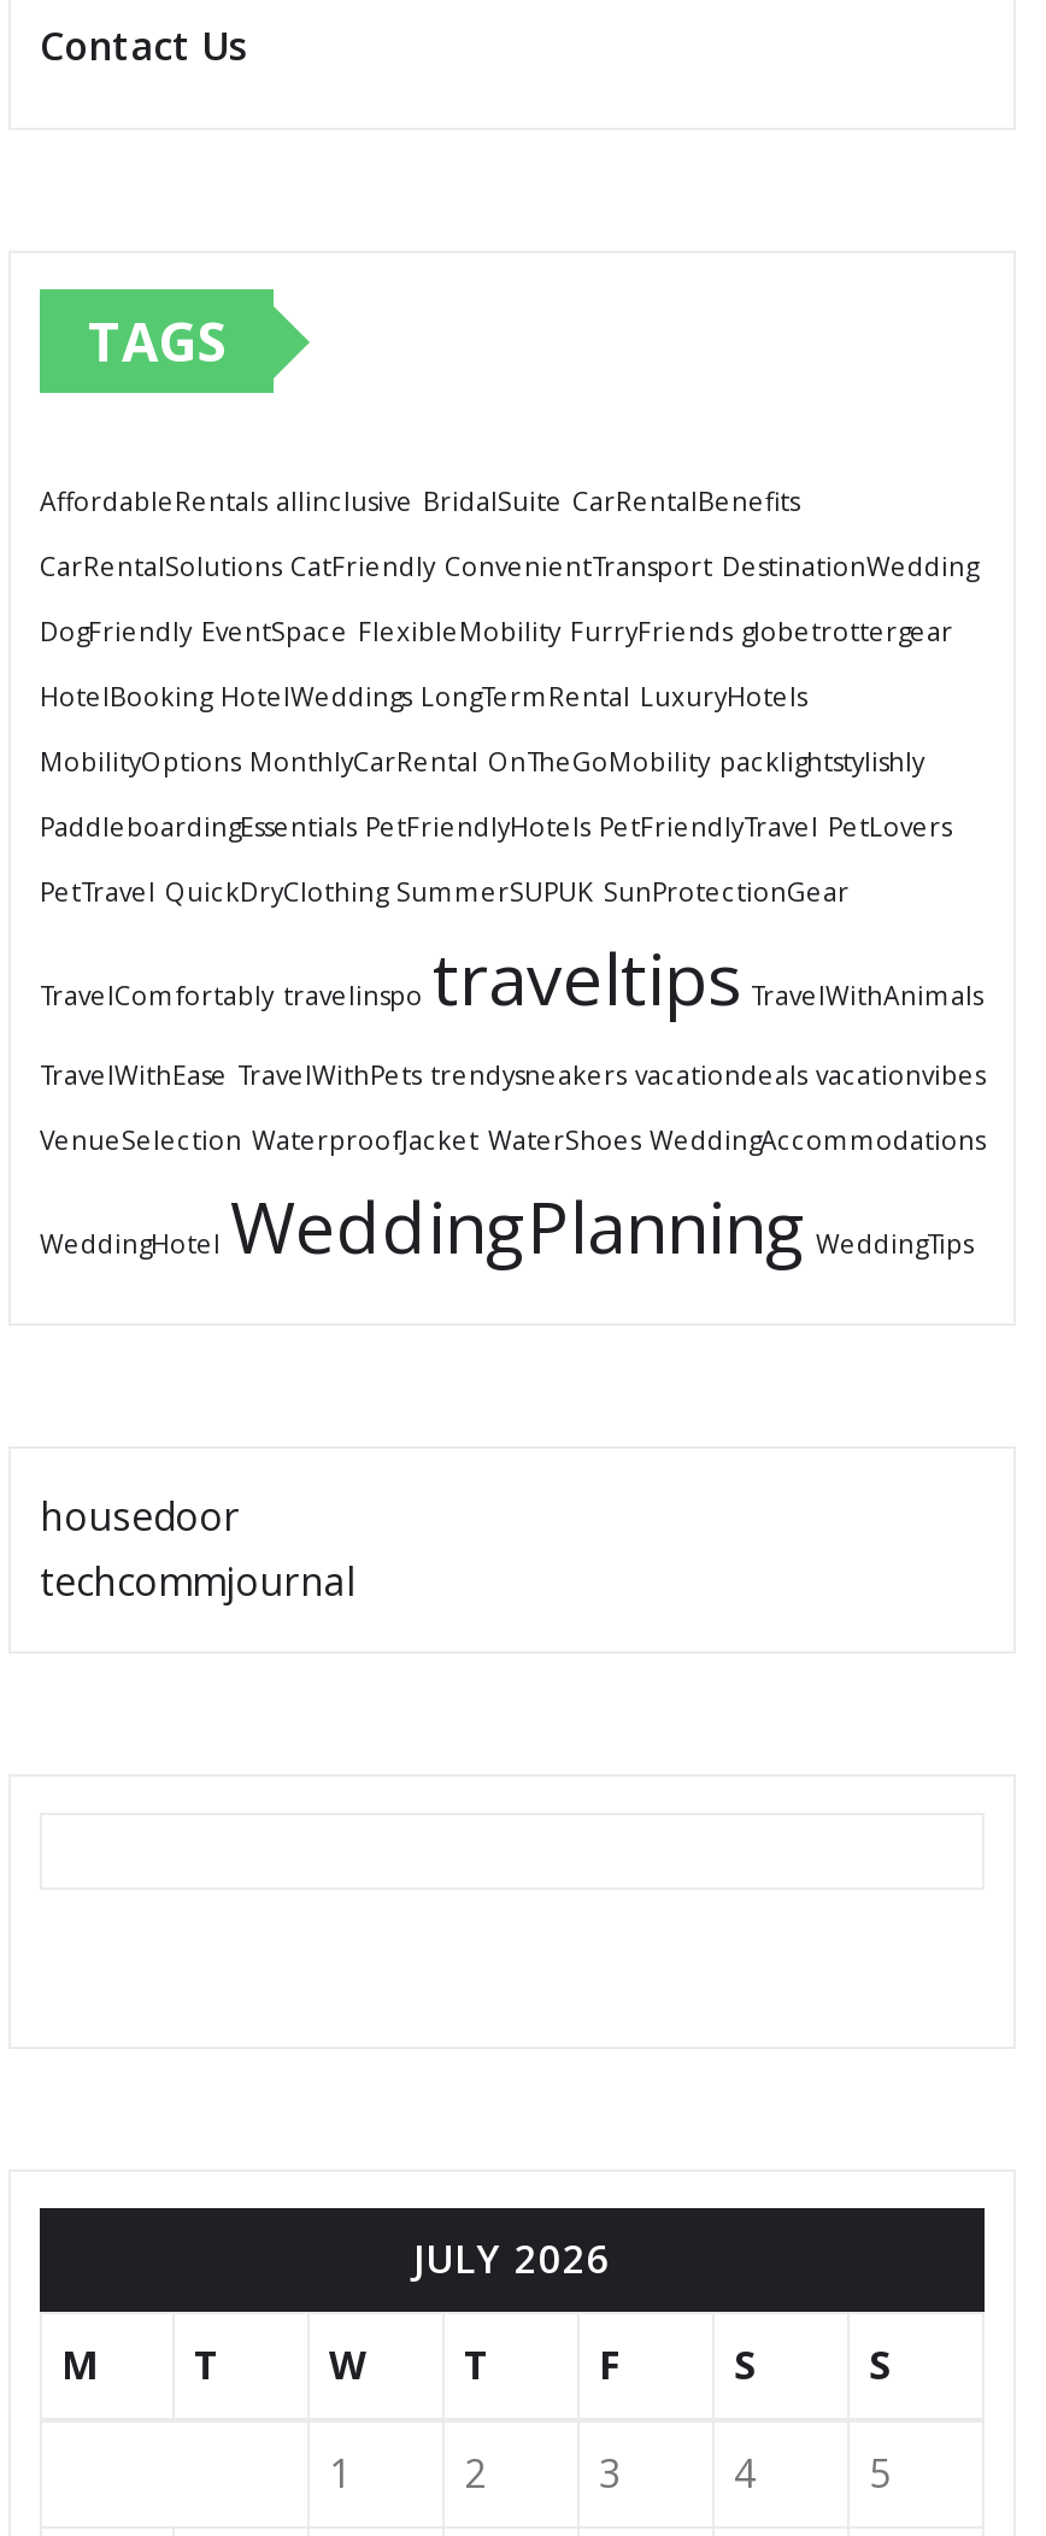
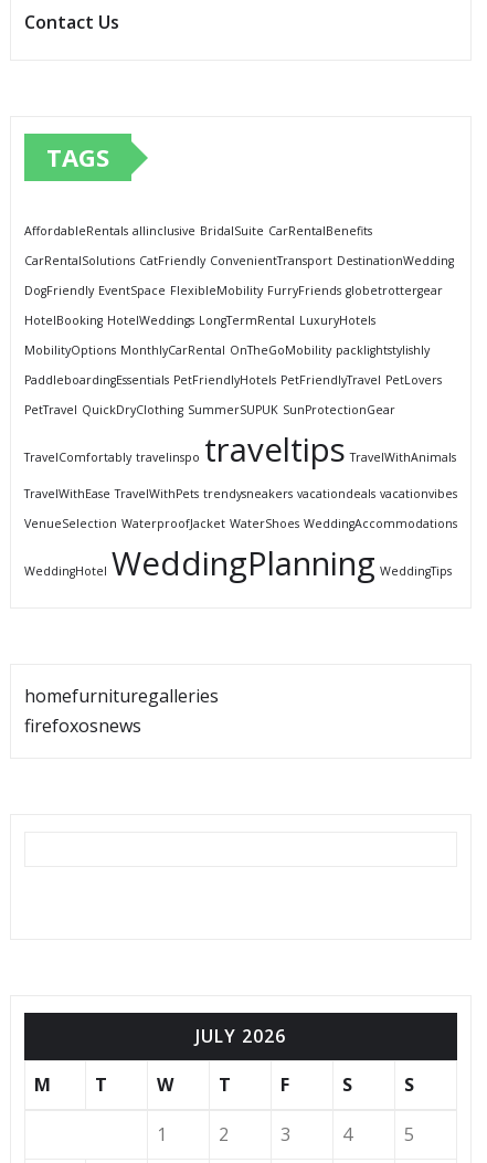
[40,1490,355,1608] housedoor | techcommjournal -> [24,684,219,738] homefurnituregalleries | firefoxosnews

